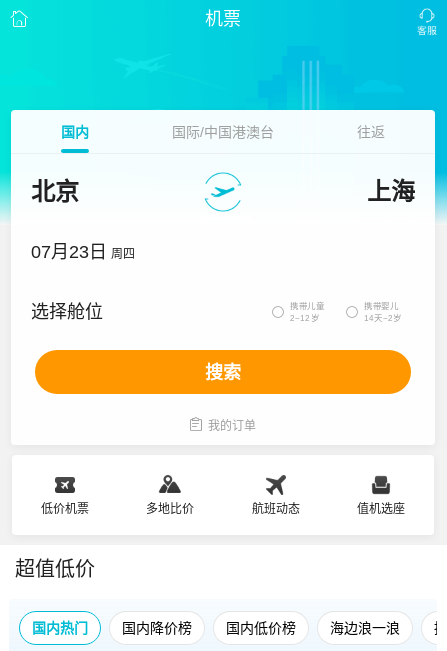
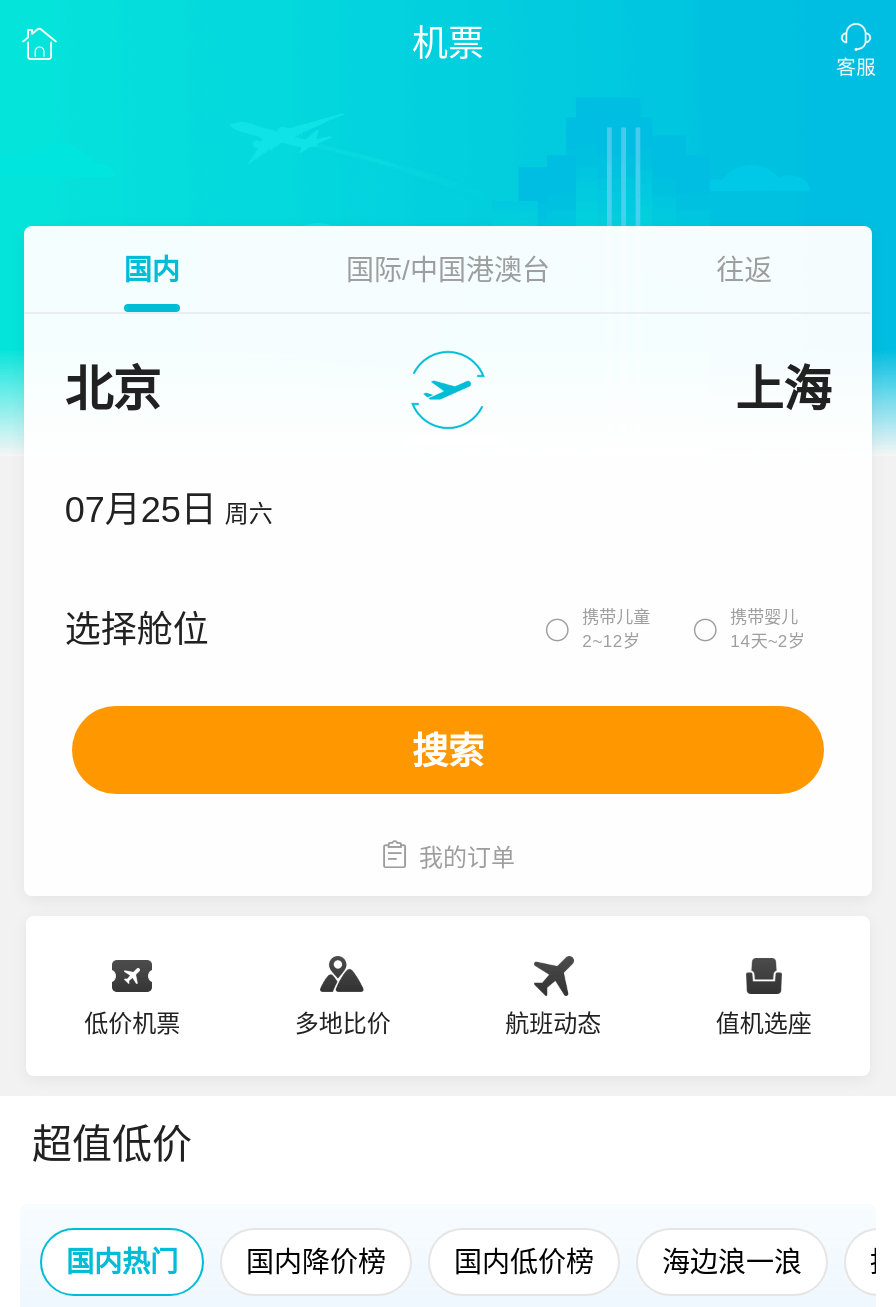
[31,242,135,262] 07月23日 周四 -> [65,490,273,530] 07月25日 周六

